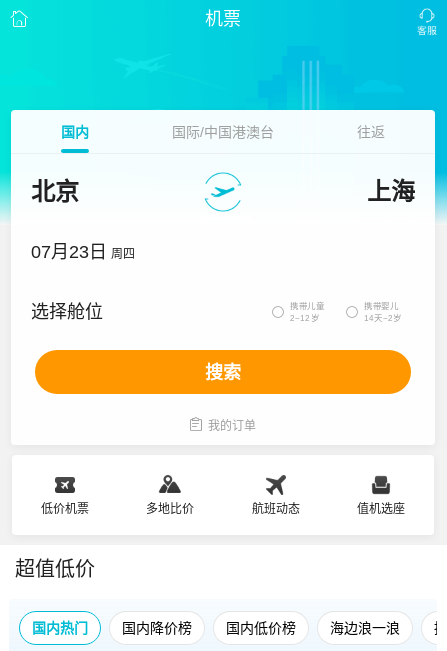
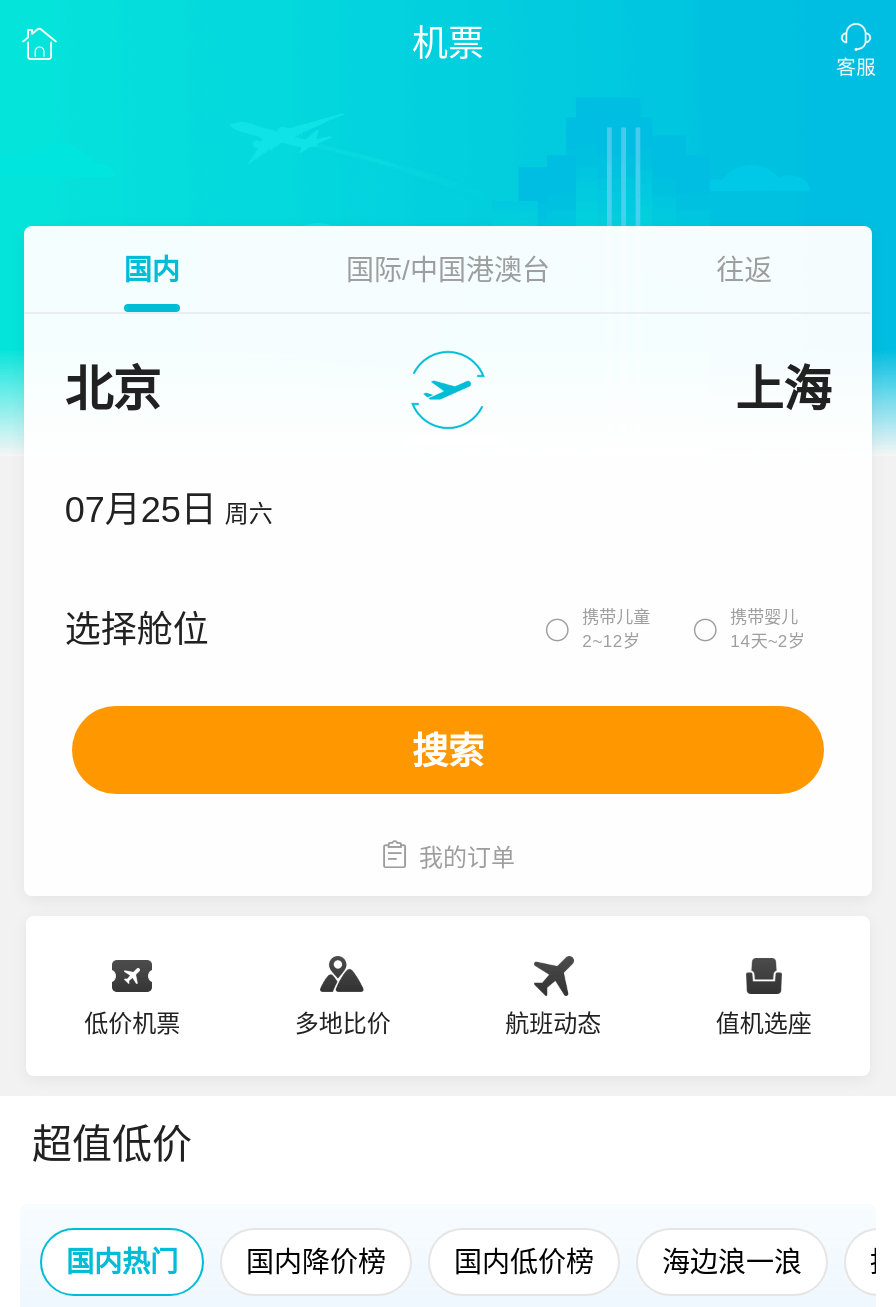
[31,242,135,262] 07月23日 周四 -> [65,490,273,530] 07月25日 周六

